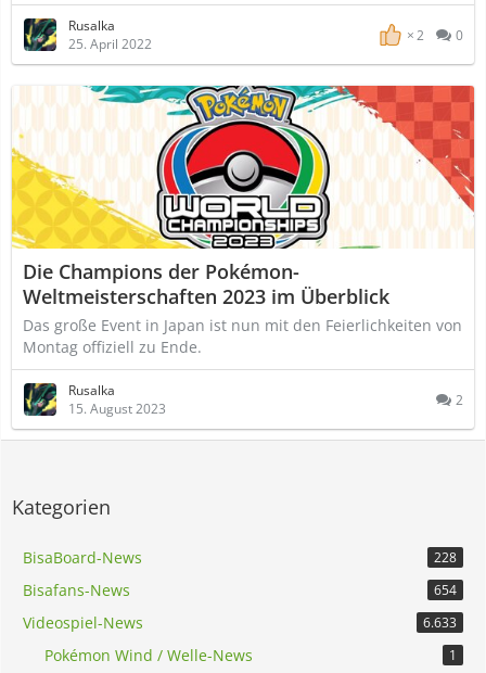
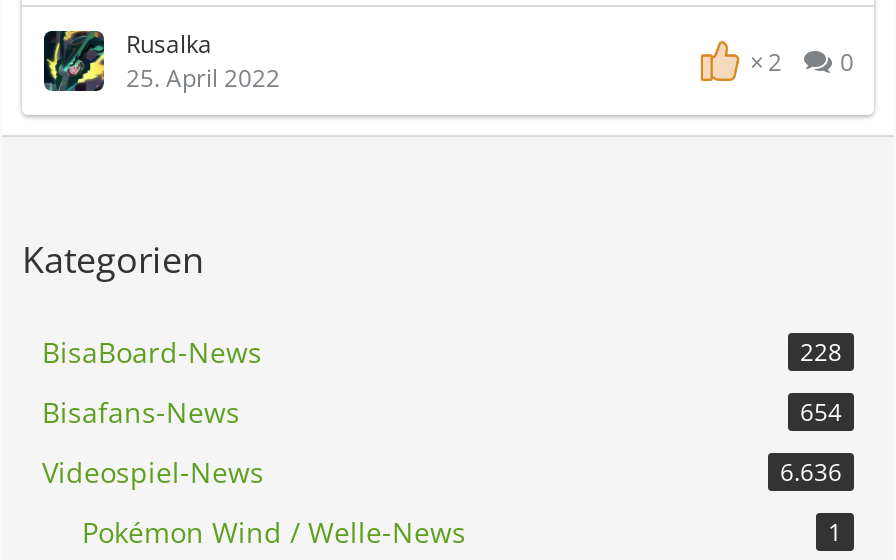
[11,85,475,418] [image] | Die Champions der Pokémon- | Weltmeisterschaften 2023 im Überblick | Das große Event in Japan ist nun mit den Feierlichkeiten von | Montag offiziell zu Ende. | Rusalka | 15. August 2023 | 2 -> none
[423,614,457,632] 6.633 -> [780,456,842,490] 6.636

